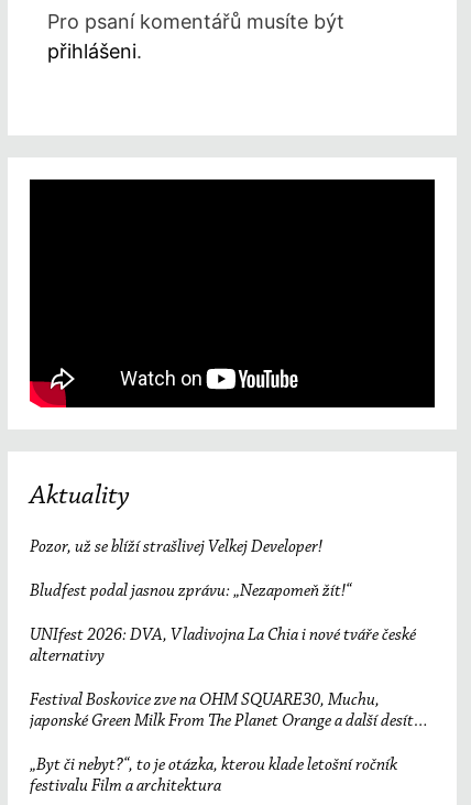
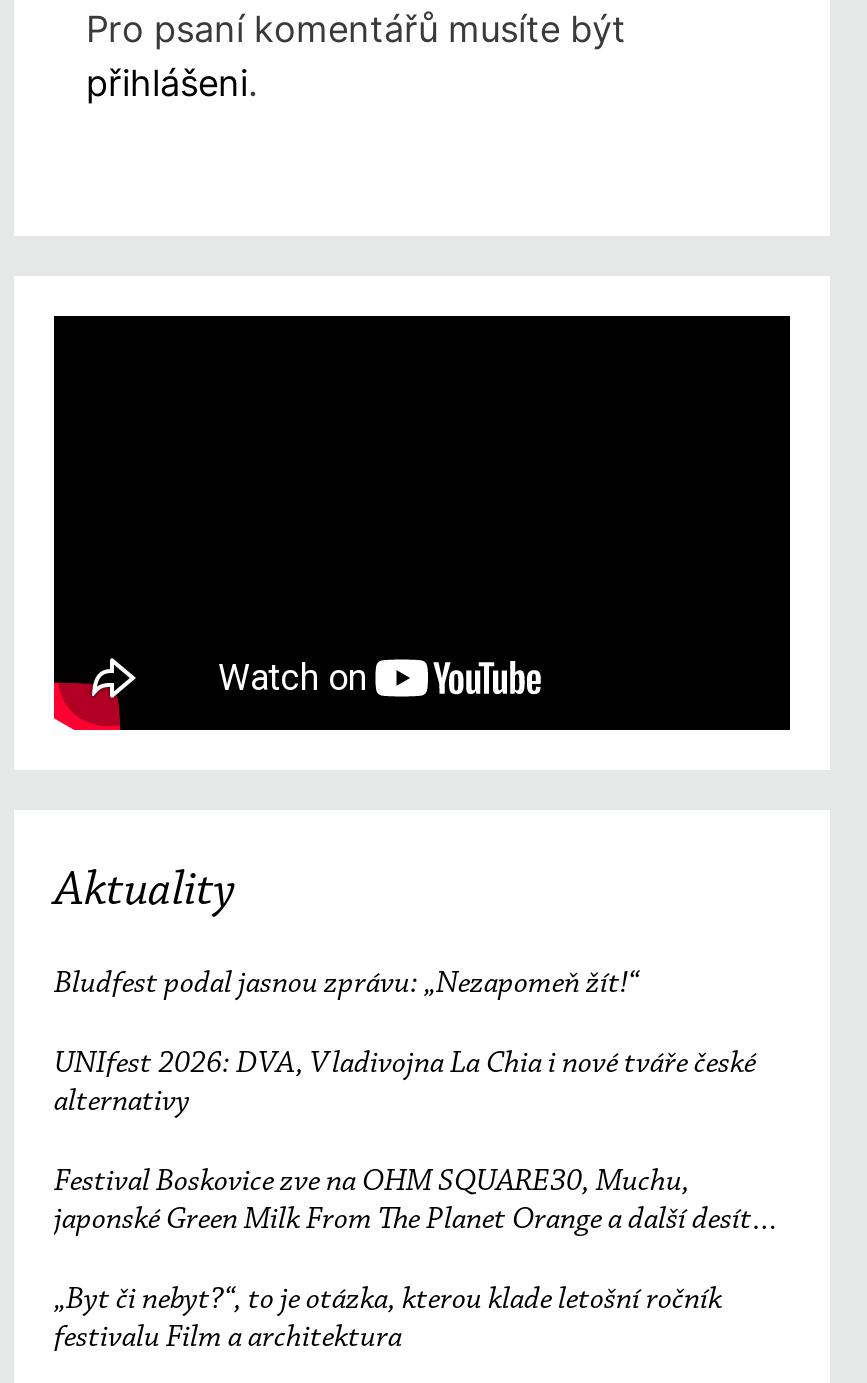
[30,539,322,556] Pozor, už se blíží strašlivej Velkej Developer! -> none

